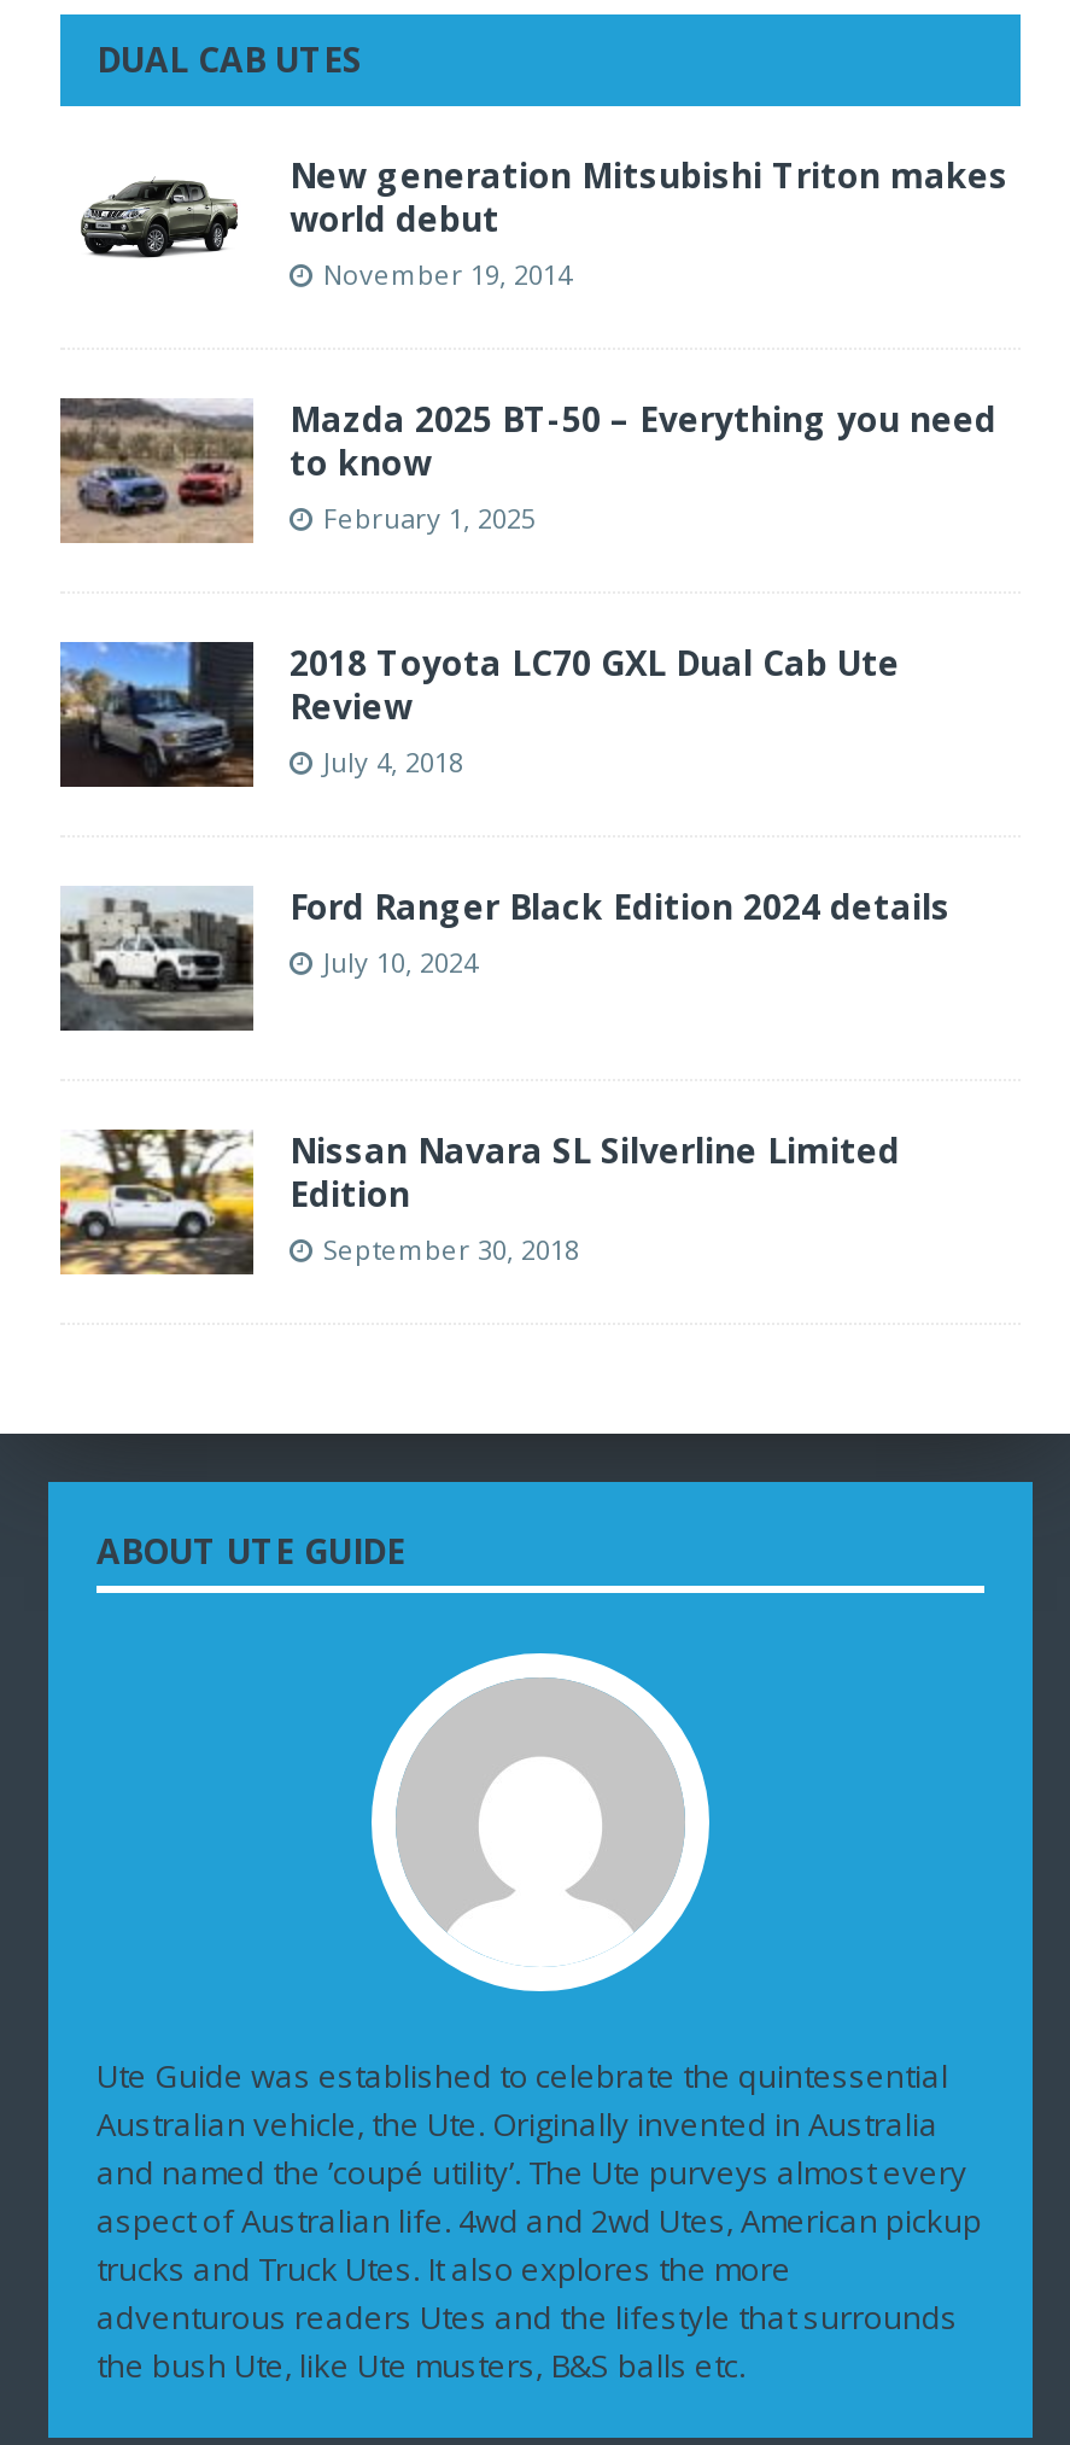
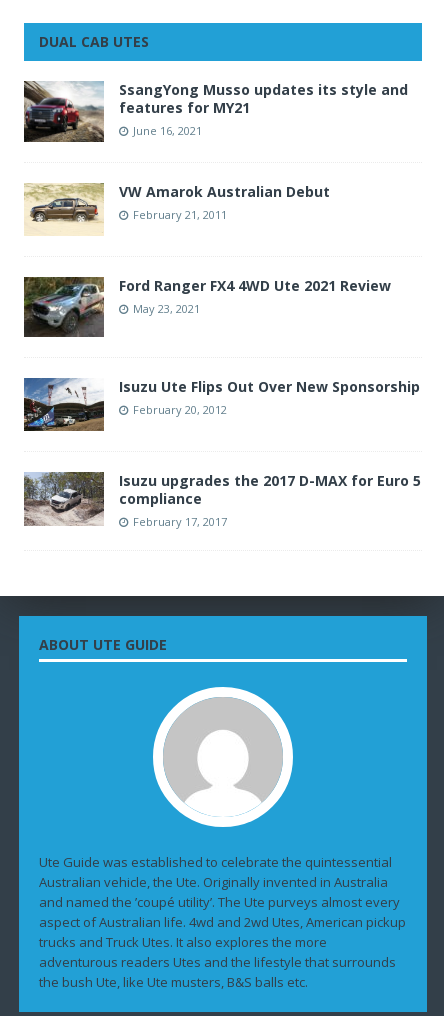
[60,153,1008,302] [image] | New generation Mitsubishi Triton makes | world debut | November 19, 2014 -> [23,80,408,143] [image] | SsangYong Musso updates its style and | features for MY21 | June 16, 2021
[58,396,996,543] [image] | Mazda 2025 BT-50 – Everything you need | to know | February 1, 2025 -> [24,181,330,236] [image] | VW Amarok Australian Debut | February 21, 2011
[58,640,900,789] [image] | 2018 Toyota LC70 GXL Dual Cab Ute | Review | July 4, 2018 -> [23,276,391,338] [image] | Ford Ranger FX4 4WD Ute 2021 Review | May 23, 2021
[60,884,951,1033] [image] | Ford Ranger Black Edition 2024 details | July 10, 2024 -> [24,377,420,432] [image] | Isuzu Ute Flips Out Over New Sponsorship | February 20, 2012
[58,1127,900,1277] [image] | Nissan Navara SL Silverline Limited | Edition | September 30, 2018 -> [23,471,421,530] [image] | Isuzu upgrades the 2017 D-MAX for Euro 5 | compliance | February 17, 2017

